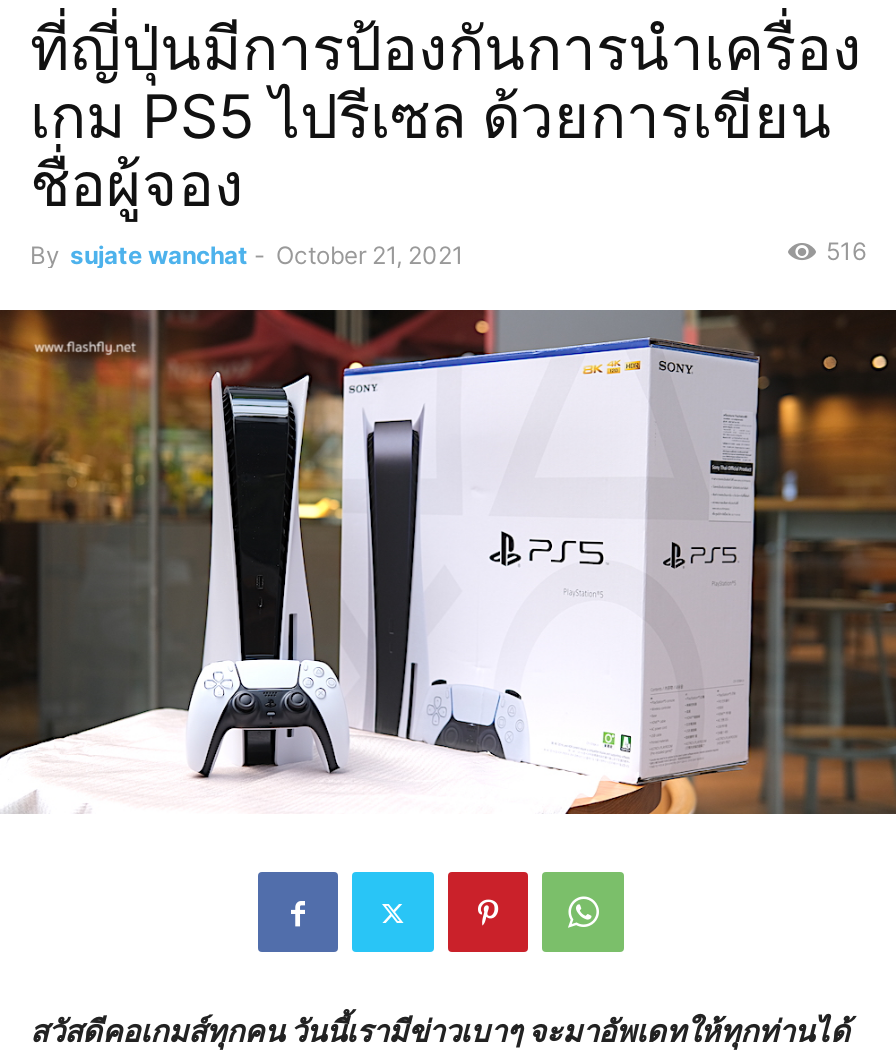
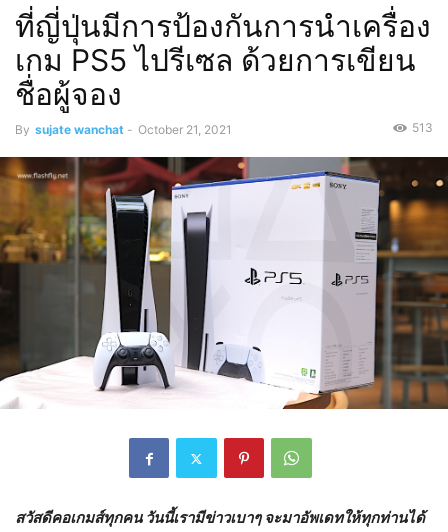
[826,236,866,266] 516 -> [412,120,433,135] 513

